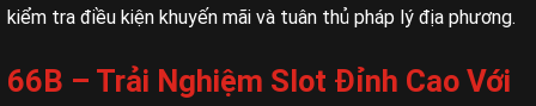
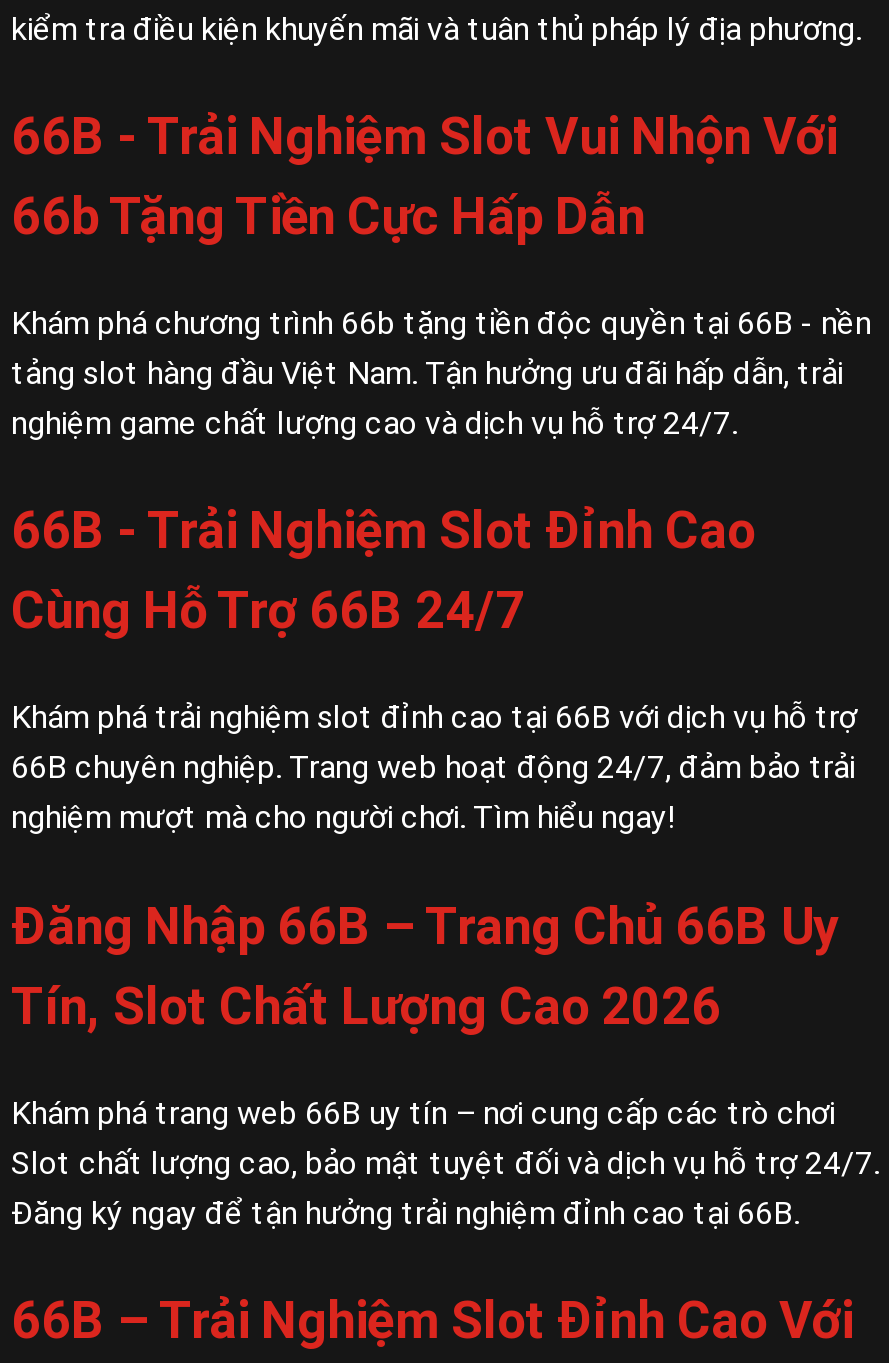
none -> [11,106,879,1232] 66B - Trải Nghiệm Slot Vui Nhộn Với | 66b Tặng Tiền Cực Hấp Dẫn | Khám phá chương trình 66b tặng tiền độc quyền tại 66B - nền | tảng slot hàng đầu Việt Nam. Tận hưởng ưu đãi hấp dẫn, trải | nghiệm game chất lượng cao và dịch vụ hỗ trợ 24/7. | 66B - Trải Nghiệm Slot Đỉnh Cao | Cùng Hỗ Trợ 66B 24/7 | Khám phá trải nghiệm slot đỉnh cao tại 66B với dịch vụ hỗ trợ | 66B chuyên nghiệp. Trang web hoạt động 24/7, đảm bảo trải | nghiệm mượt mà cho người chơi. Tìm hiểu ngay! | Đăng Nhập 66B – Trang Chủ 66B Uy | Tín, Slot Chất Lượng Cao 2026 | Khám phá trang web 66B uy tín – nơi cung cấp các trò chơi | Slot chất lượng cao, bảo mật tuyệt đối và dịch vụ hỗ trợ 24/7. | Đăng ký ngay để tận hưởng trải nghiệm đỉnh cao tại 66B.

